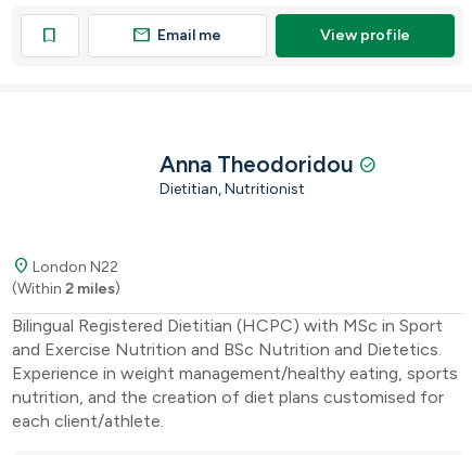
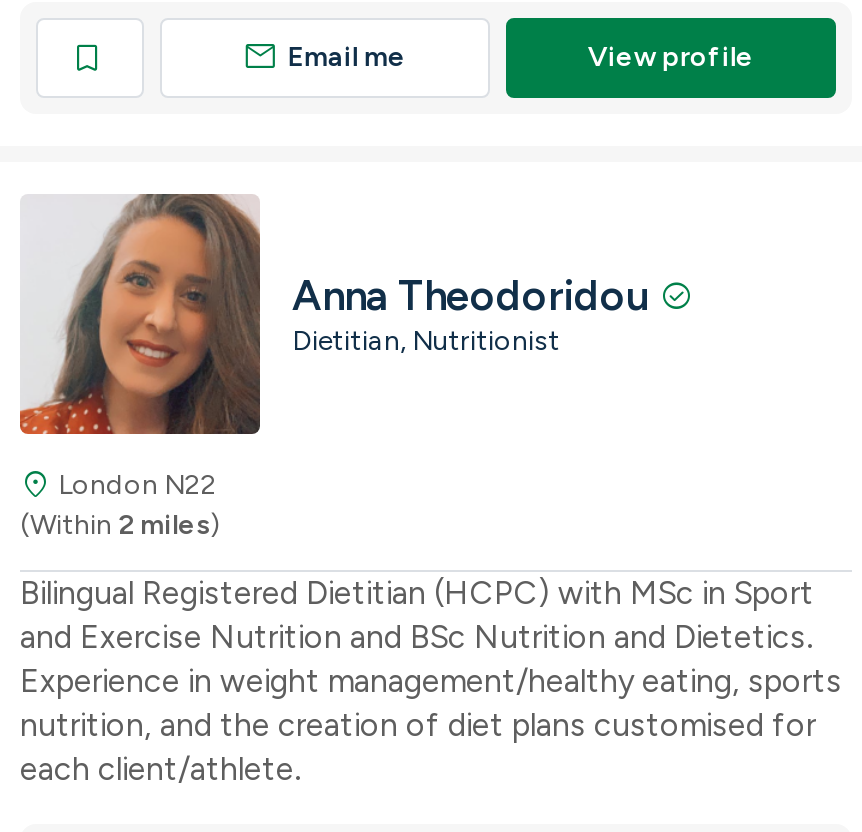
none -> [18,192,262,436] [image]

